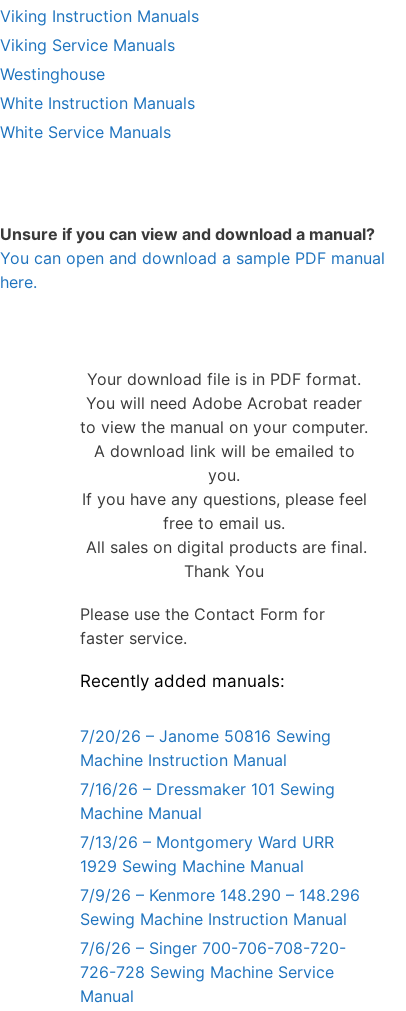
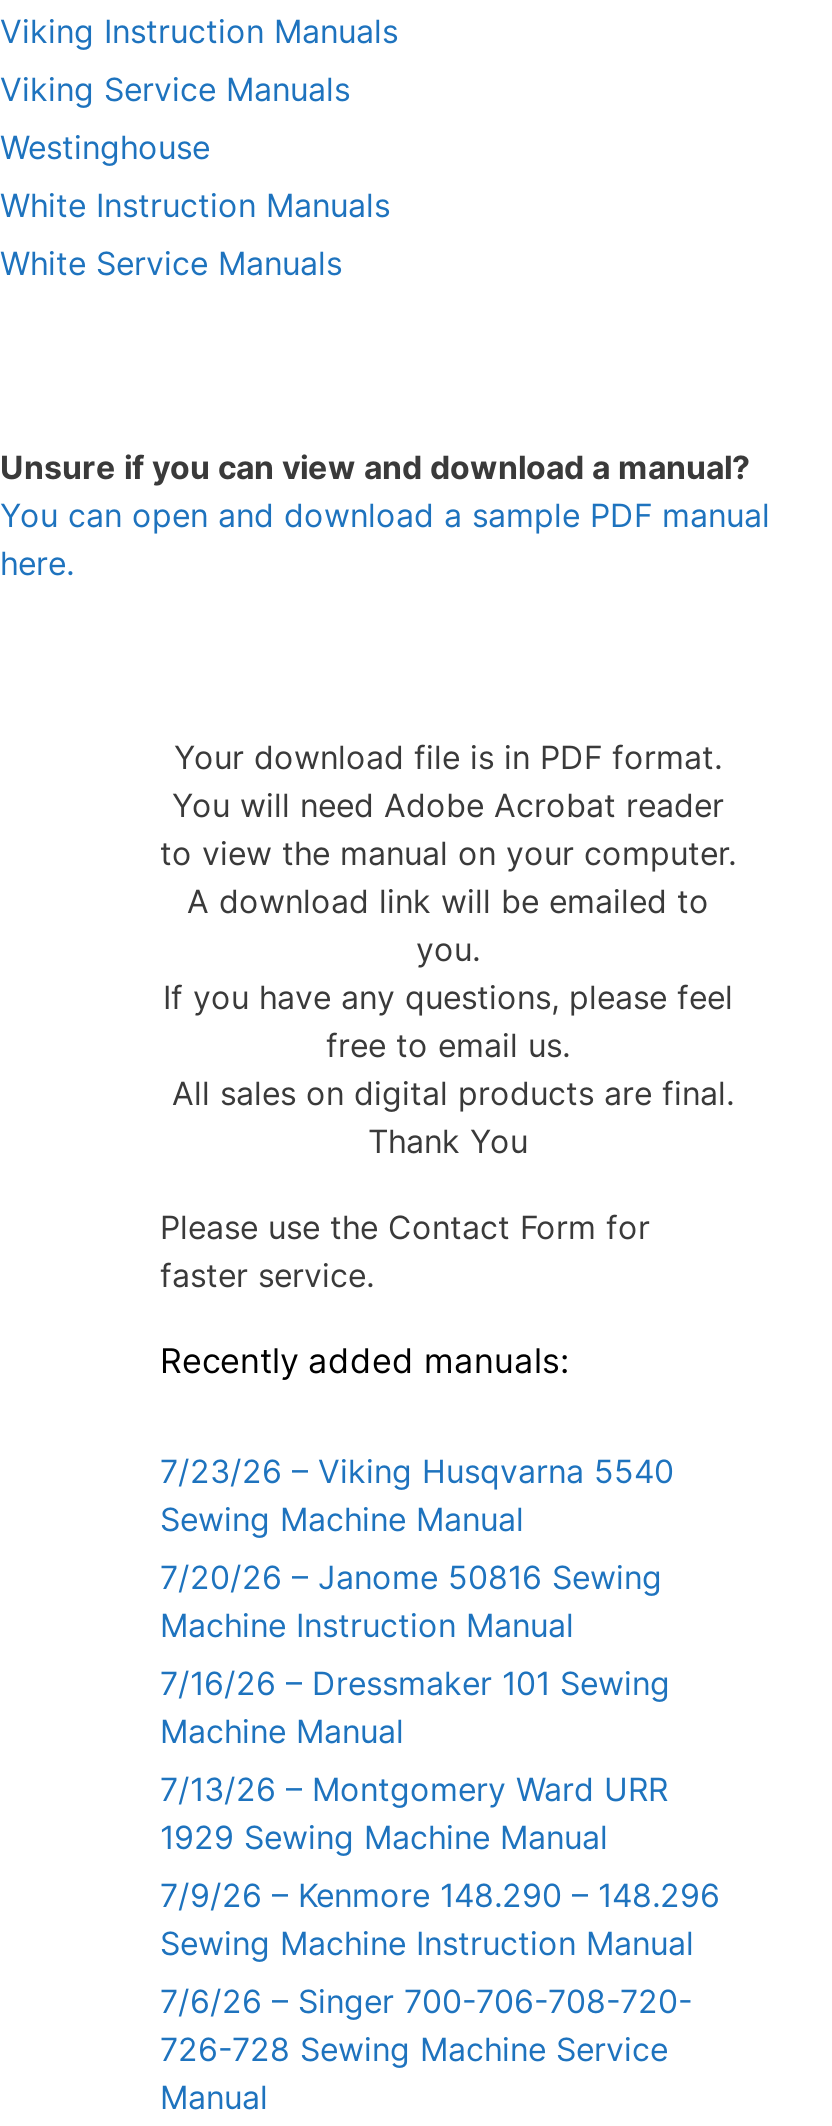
none -> [160,1450,674,1538] 7/23/26 – Viking Husqvarna 5540 | Sewing Machine Manual

